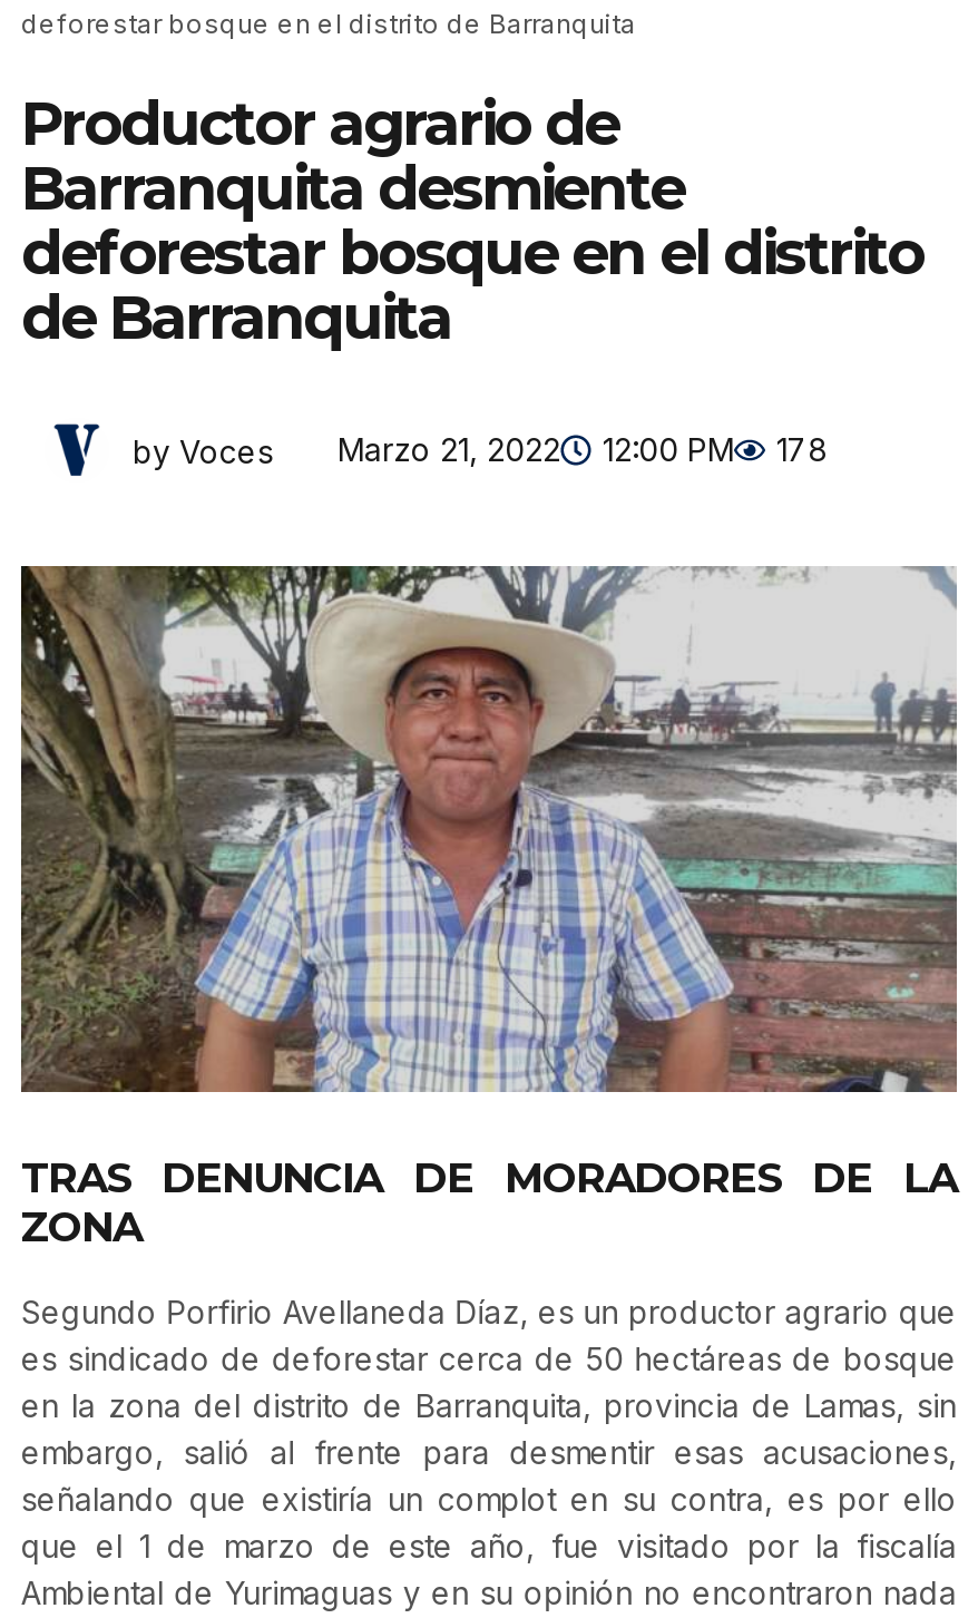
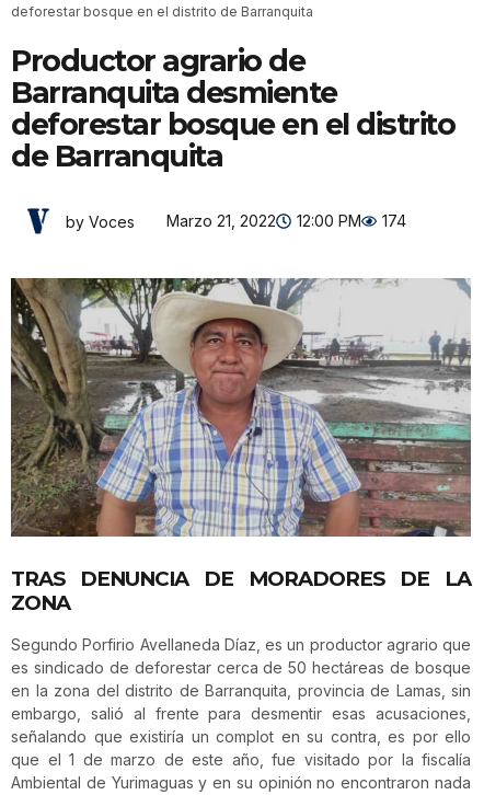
[133,430,828,469] by Voces Marzo 21, 2022 12:00 PM 178 -> [66,211,406,231] by Voces Marzo 21, 2022 12:00 PM 174

